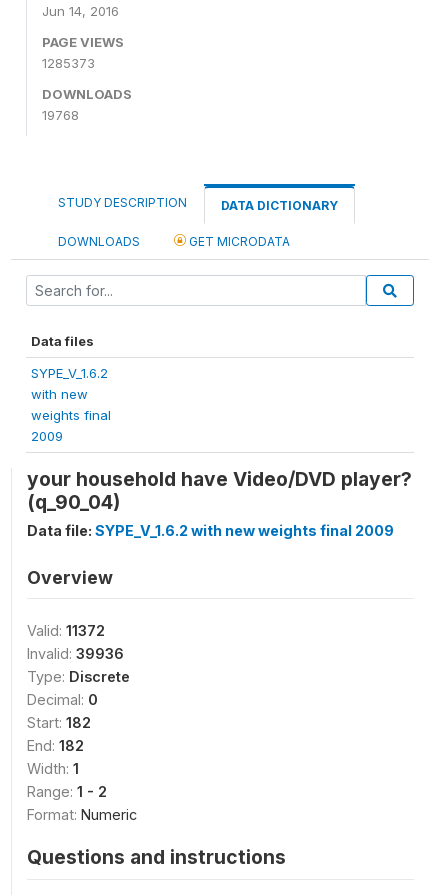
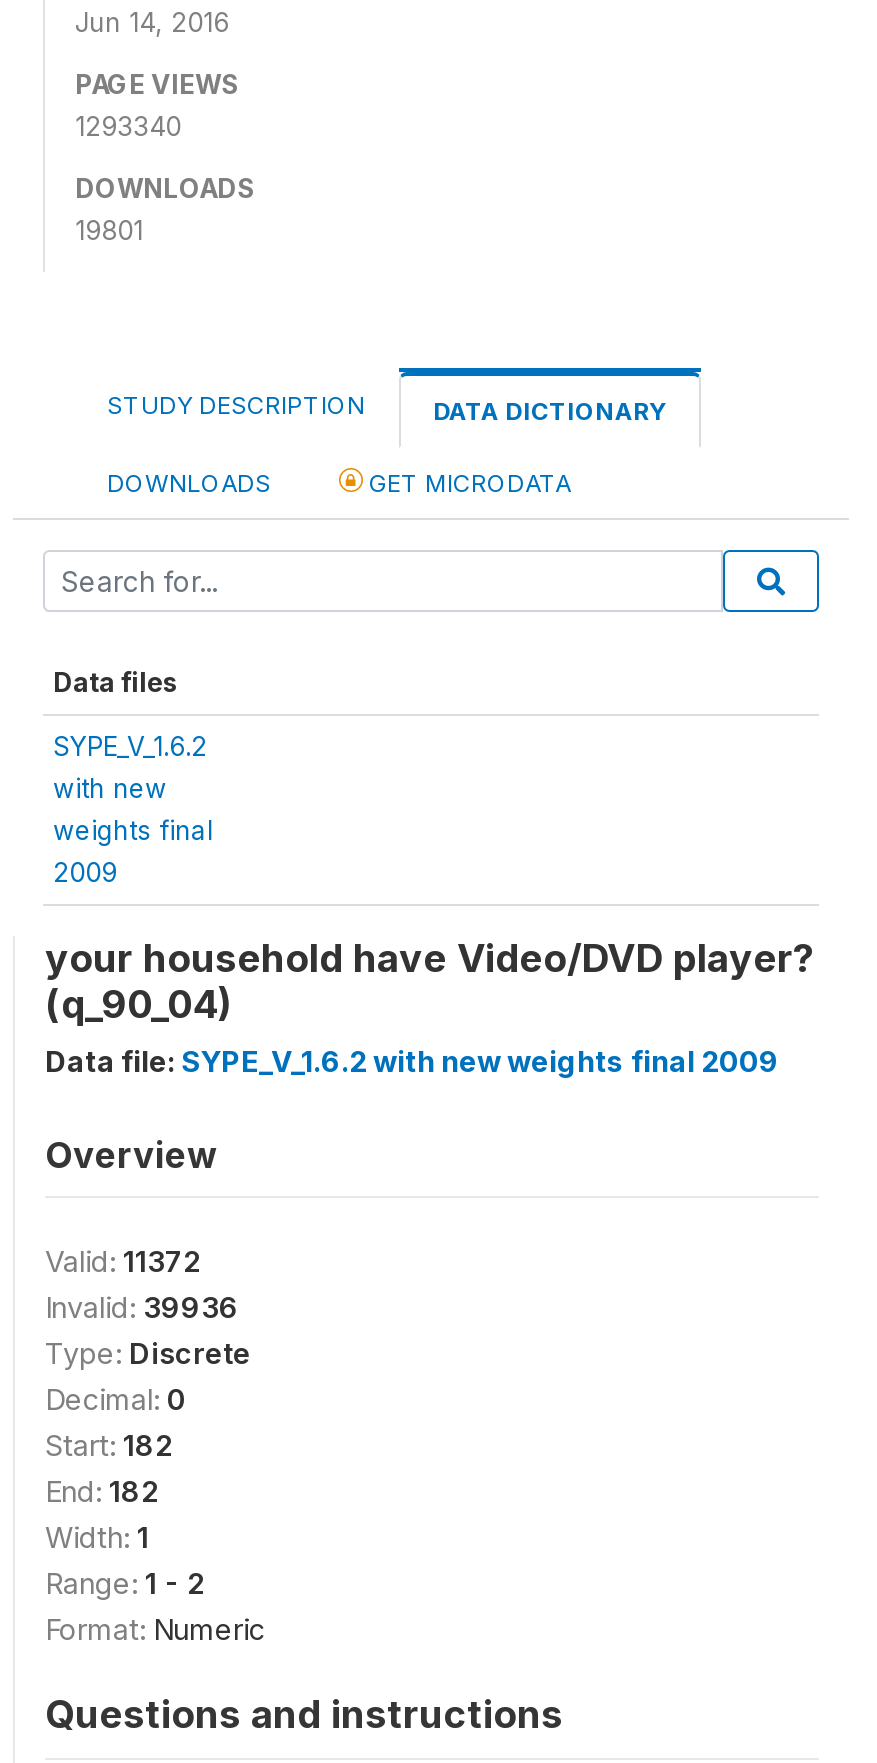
[42,55,95,71] 1285373 -> [75,110,181,142] 1293340
[42,107,79,123] 19768 -> [75,214,143,246] 19801

